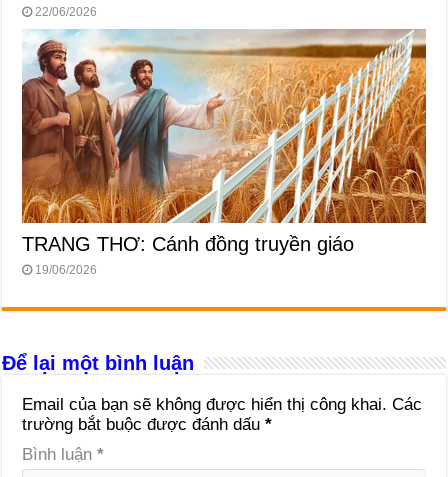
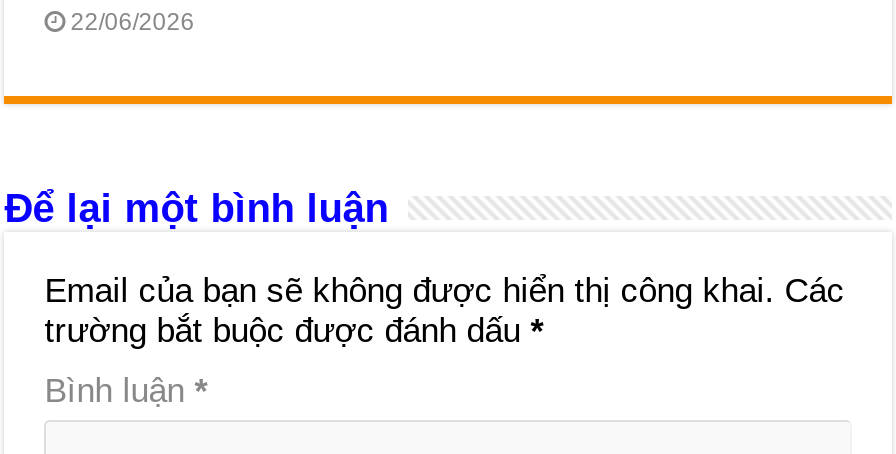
[21,28,427,277] [image] | TRANG THƠ: Cánh đồng truyền giáo | 19/06/2026 -> none

